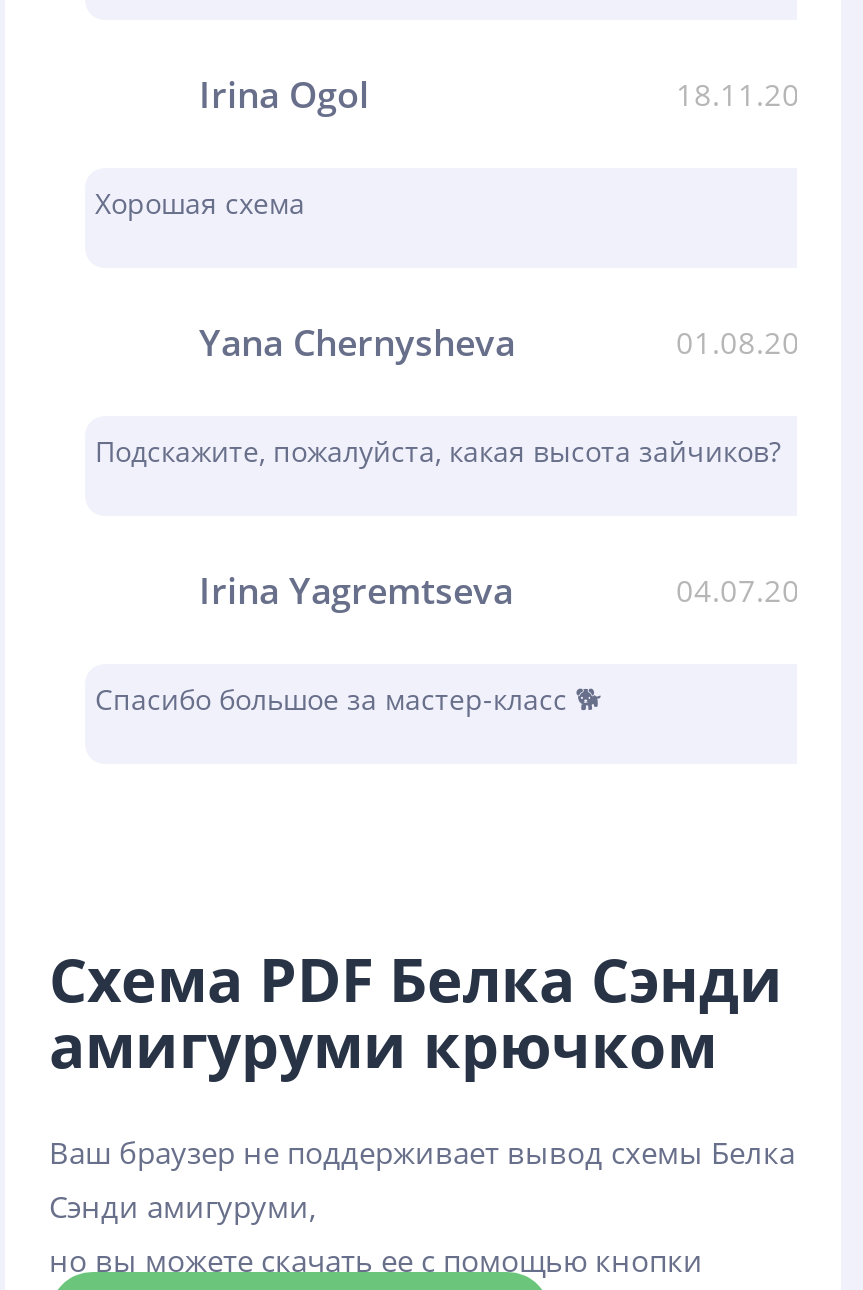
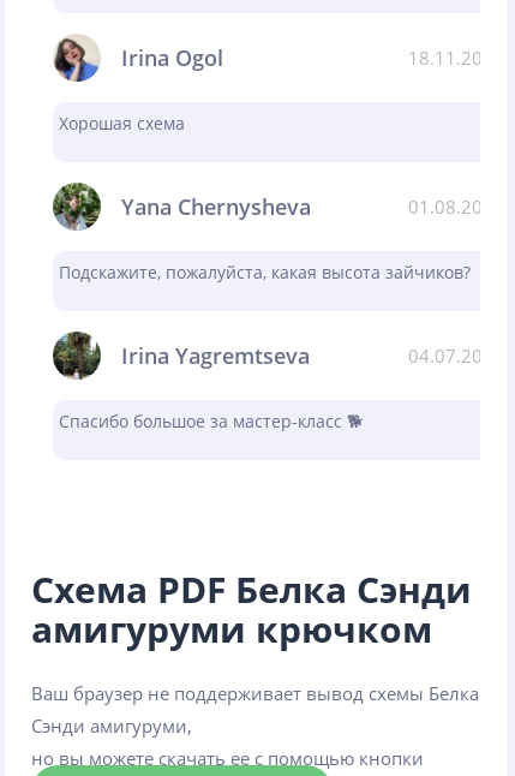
none -> [53,34,101,83] [image]
none -> [52,181,102,232] [image]
none -> [52,330,102,381] [image]

